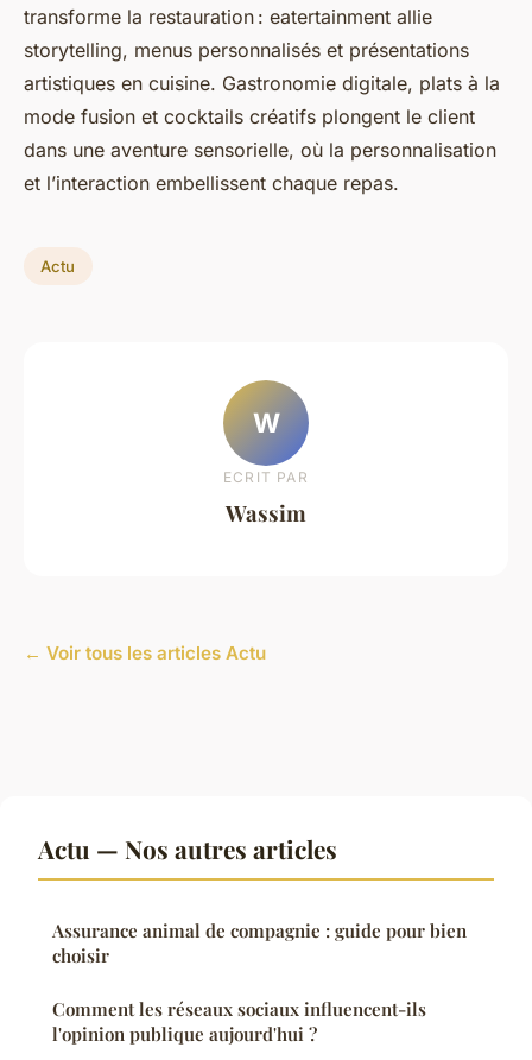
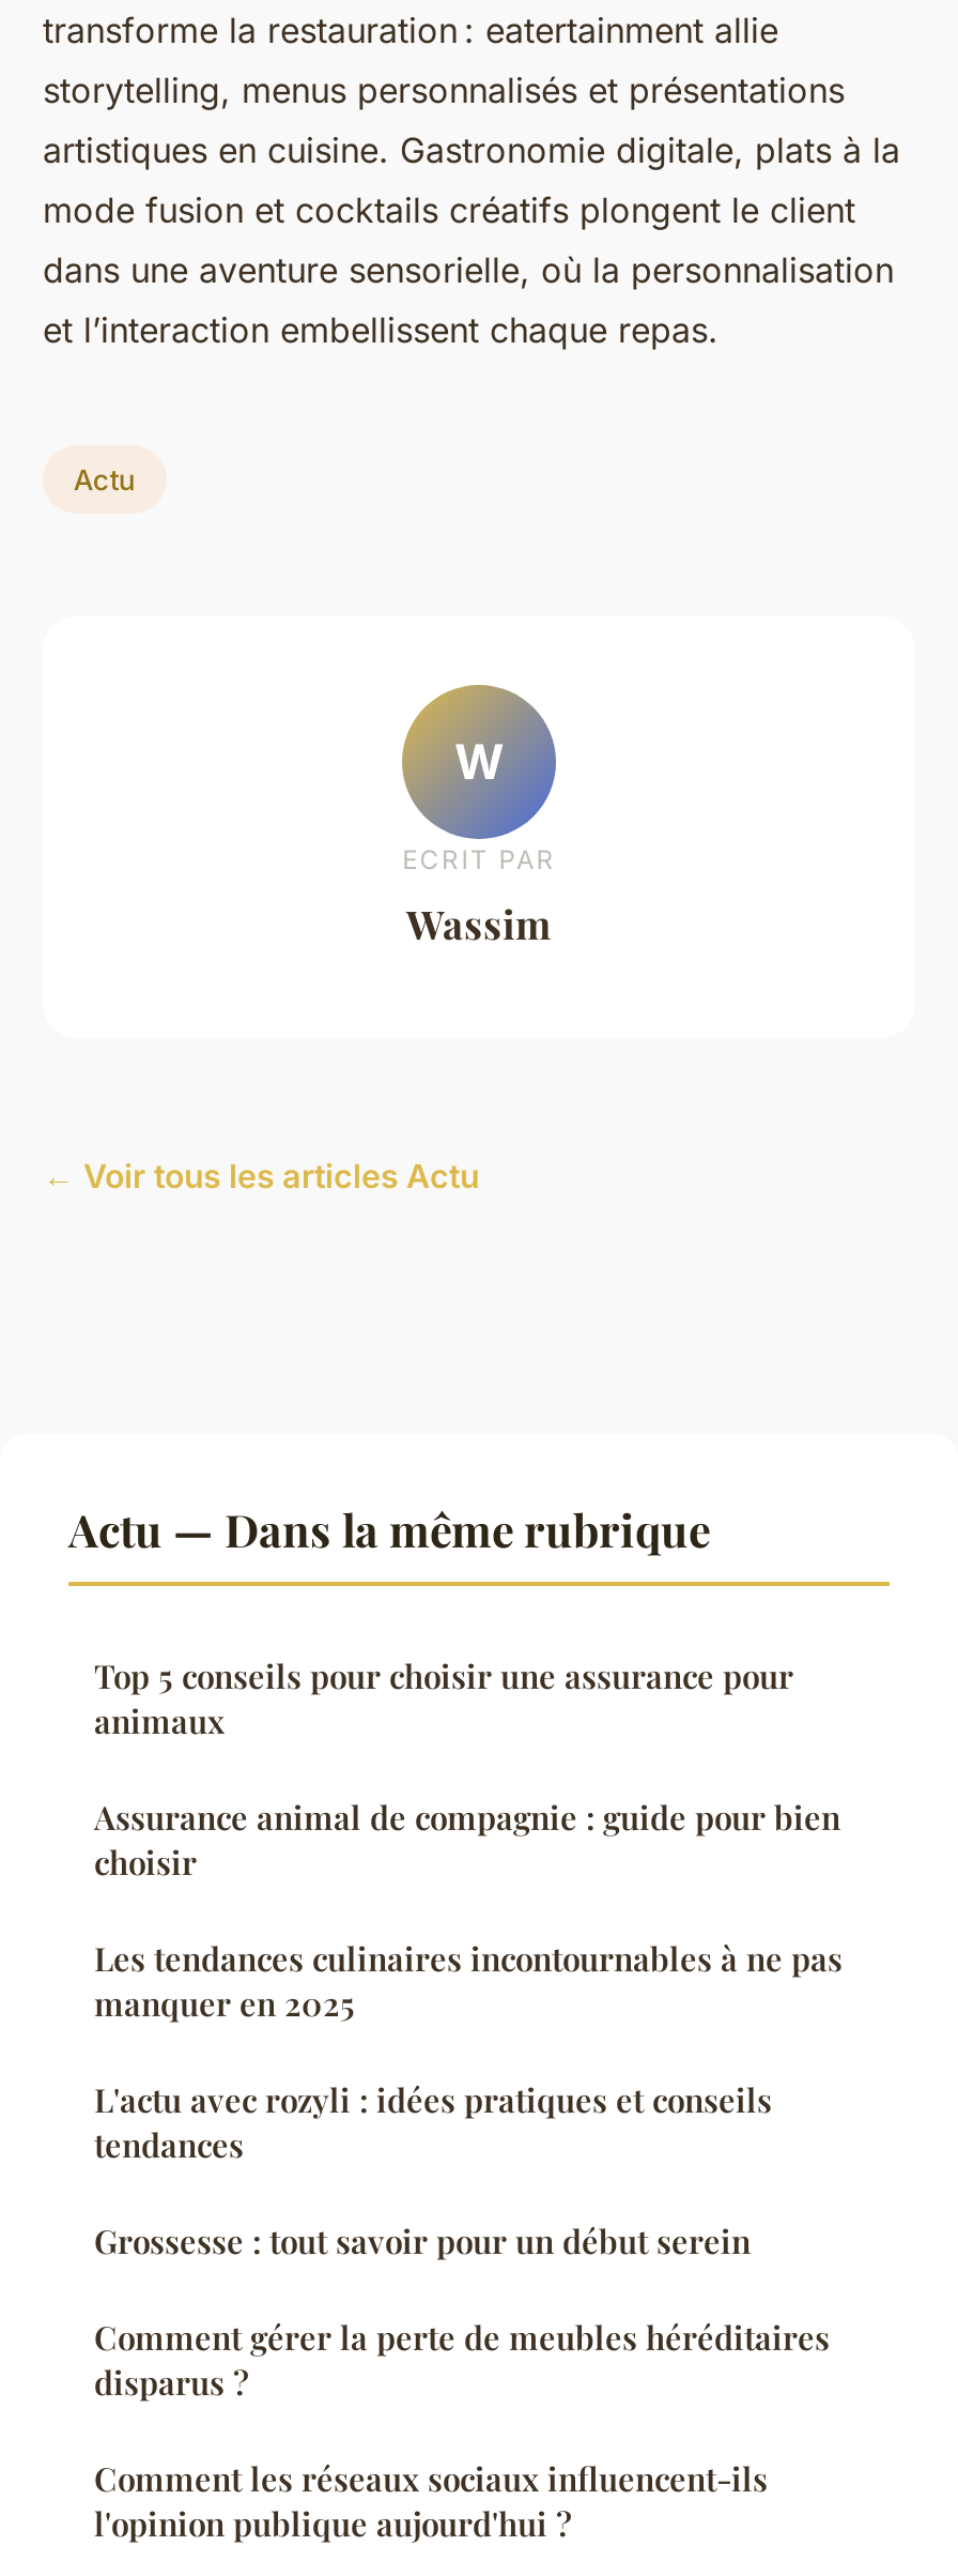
[38,832,337,866] Actu — Nos autres articles -> [68,1499,793,1743] Actu — Dans la même rubrique | Top 5 conseils pour choisir une assurance pour | animaux
none -> [94,1938,843,2405] Les tendances culinaires incontournables à ne pas | manquer en 2025 | L'actu avec rozyli : idées pratiques et conseils | tendances | Grossesse : tout savoir pour un début serein | Comment gérer la perte de meubles héréditaires | disparus ?

